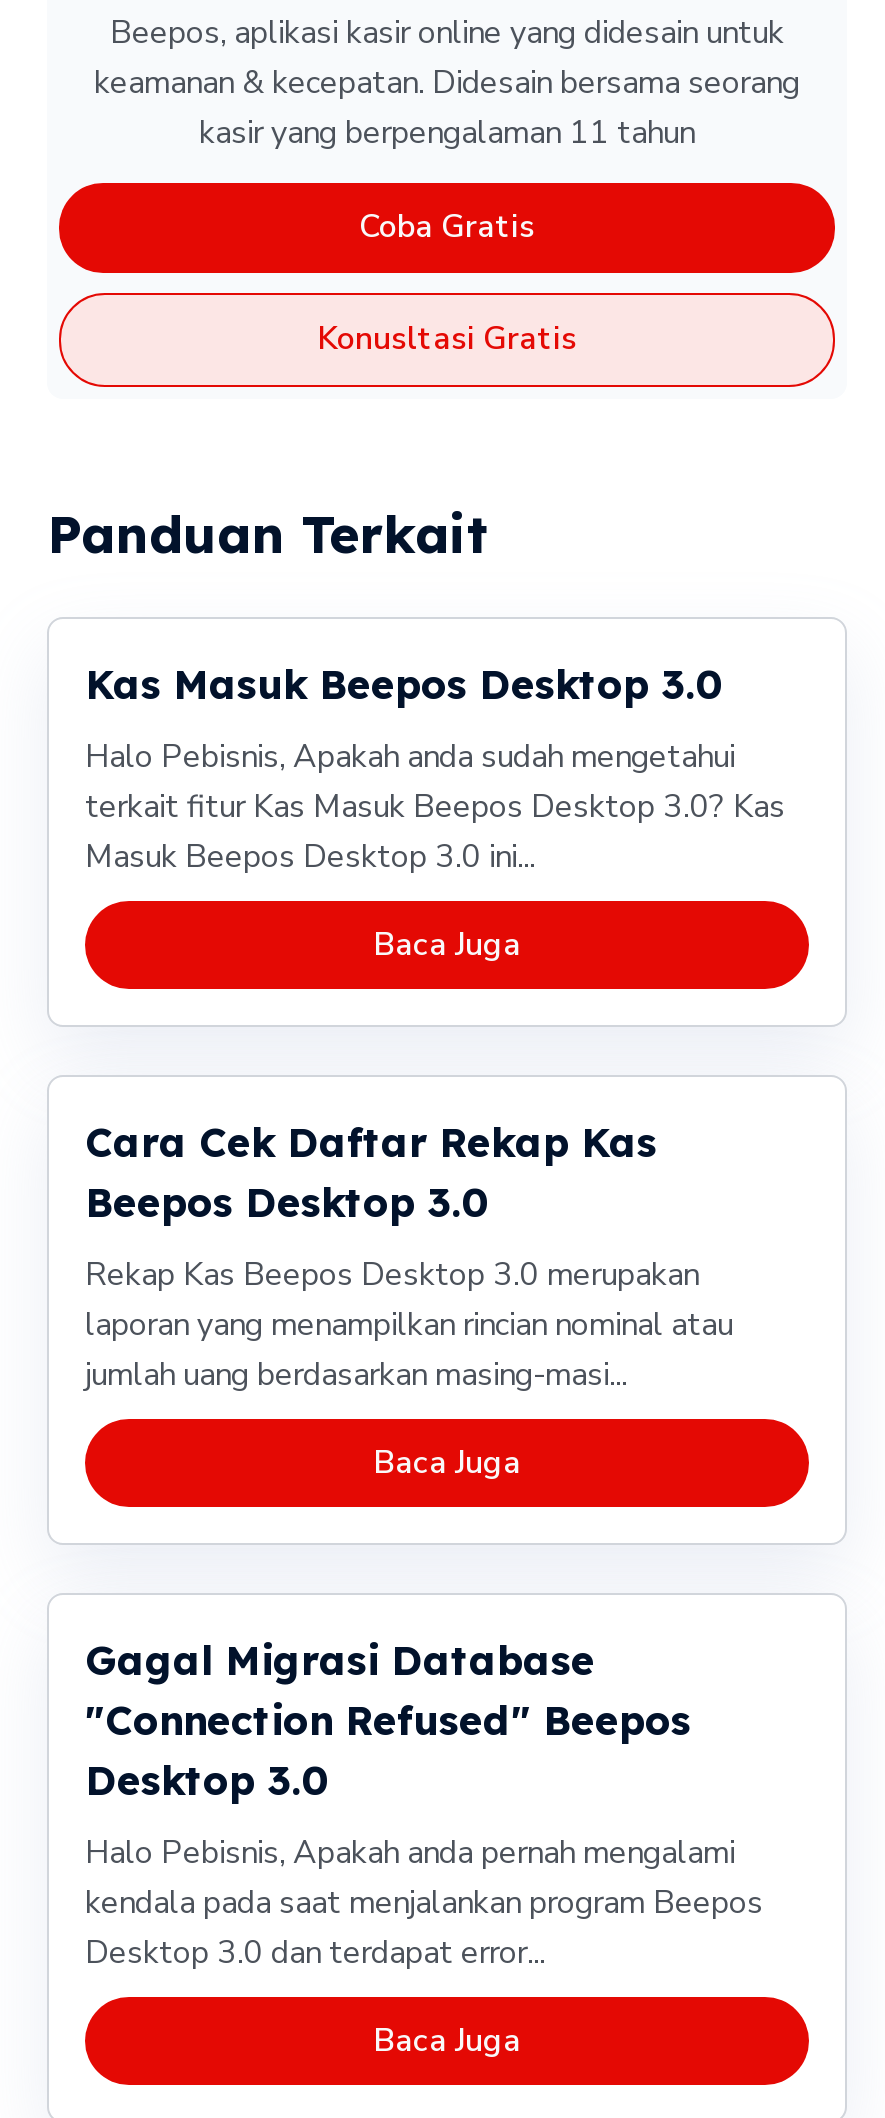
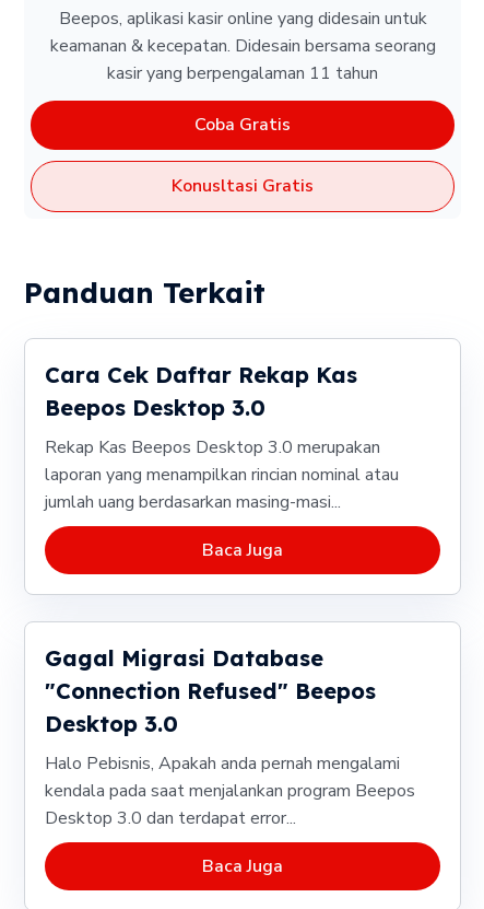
[85,660,785,968] Kas Masuk Beepos Desktop 3.0 | Halo Pebisnis, Apakah anda sudah mengetahui | terkait fitur Kas Masuk Beepos Desktop 3.0? Kas | Masuk Beepos Desktop 3.0 ini... | Baca Juga -> none

